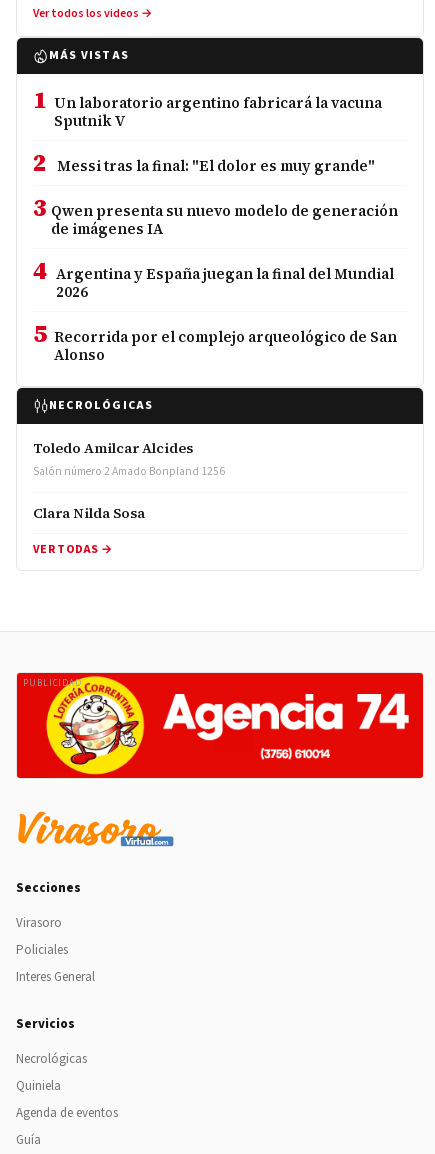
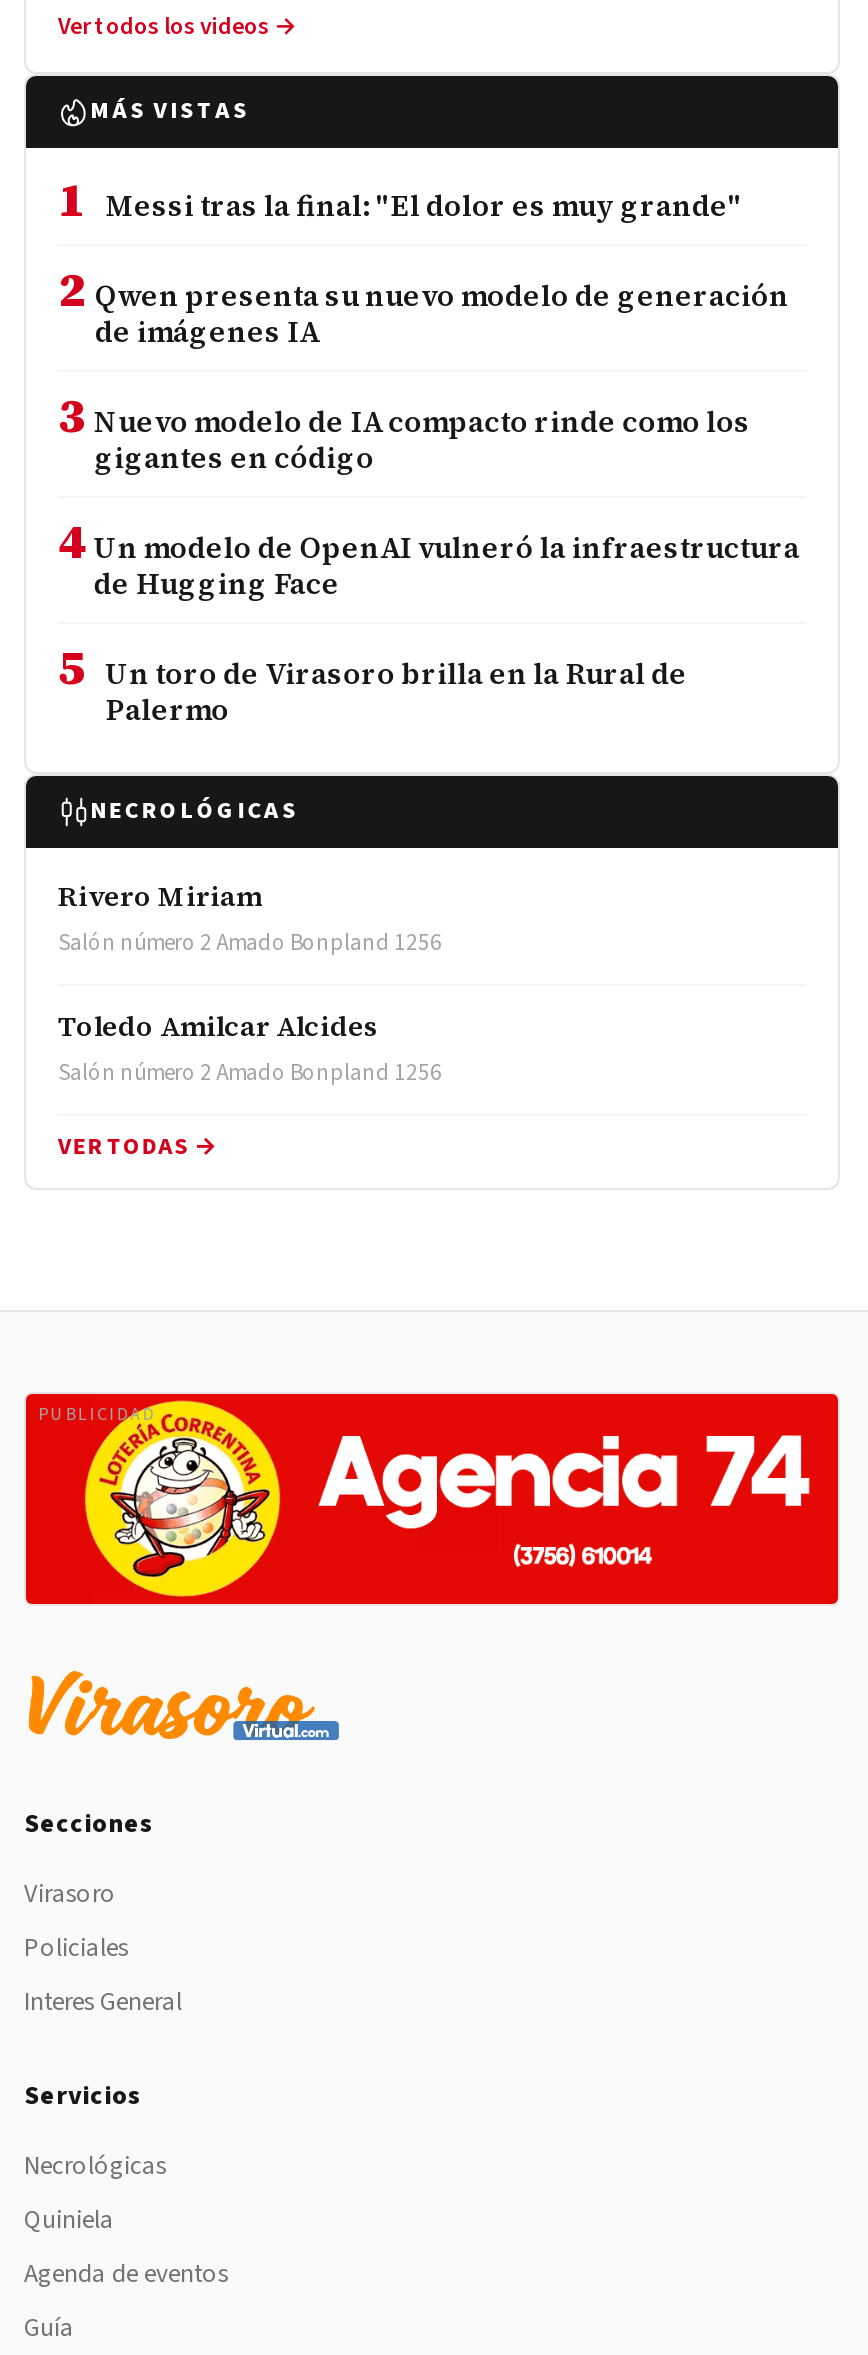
[33,83,398,224] 1 Un laboratorio argentino fabricará la vacuna | Sputnik V | 2 Messi tras la final: "El dolor es muy grande" | 3 Qwen presenta su nuevo modelo de generación -> [58,166,789,322] 1 Messi tras la final: "El dolor es muy grande" | 2 Qwen presenta su nuevo modelo de generación
moved [51,219,163,239] -> [95,312,319,352]: de imágenes IA
[33,254,397,365] 4 Argentina y España juegan la final del Mundial | 2026 | 5 Recorrida por el complejo arqueológico de San | Alonso -> [58,382,800,730] 3 Nuevo modelo de IA compacto rinde como los | gigantes en código | 4 Un modelo de OpenAI vulneró la infraestructura | de Hugging Face | 5 Un toro de Virasoro brilla en la Rural de | Palermo
none -> [58,876,442,960] Rivero Miriam | Salón número 2 Amado Bonpland 1256
moved [33,438,225,480] -> [58,1006,442,1090]: Toledo Amilcar Alcides | Salón número 2 Amado Bonpland 1256
[33,503,145,523] Clara Nilda Sosa -> none

